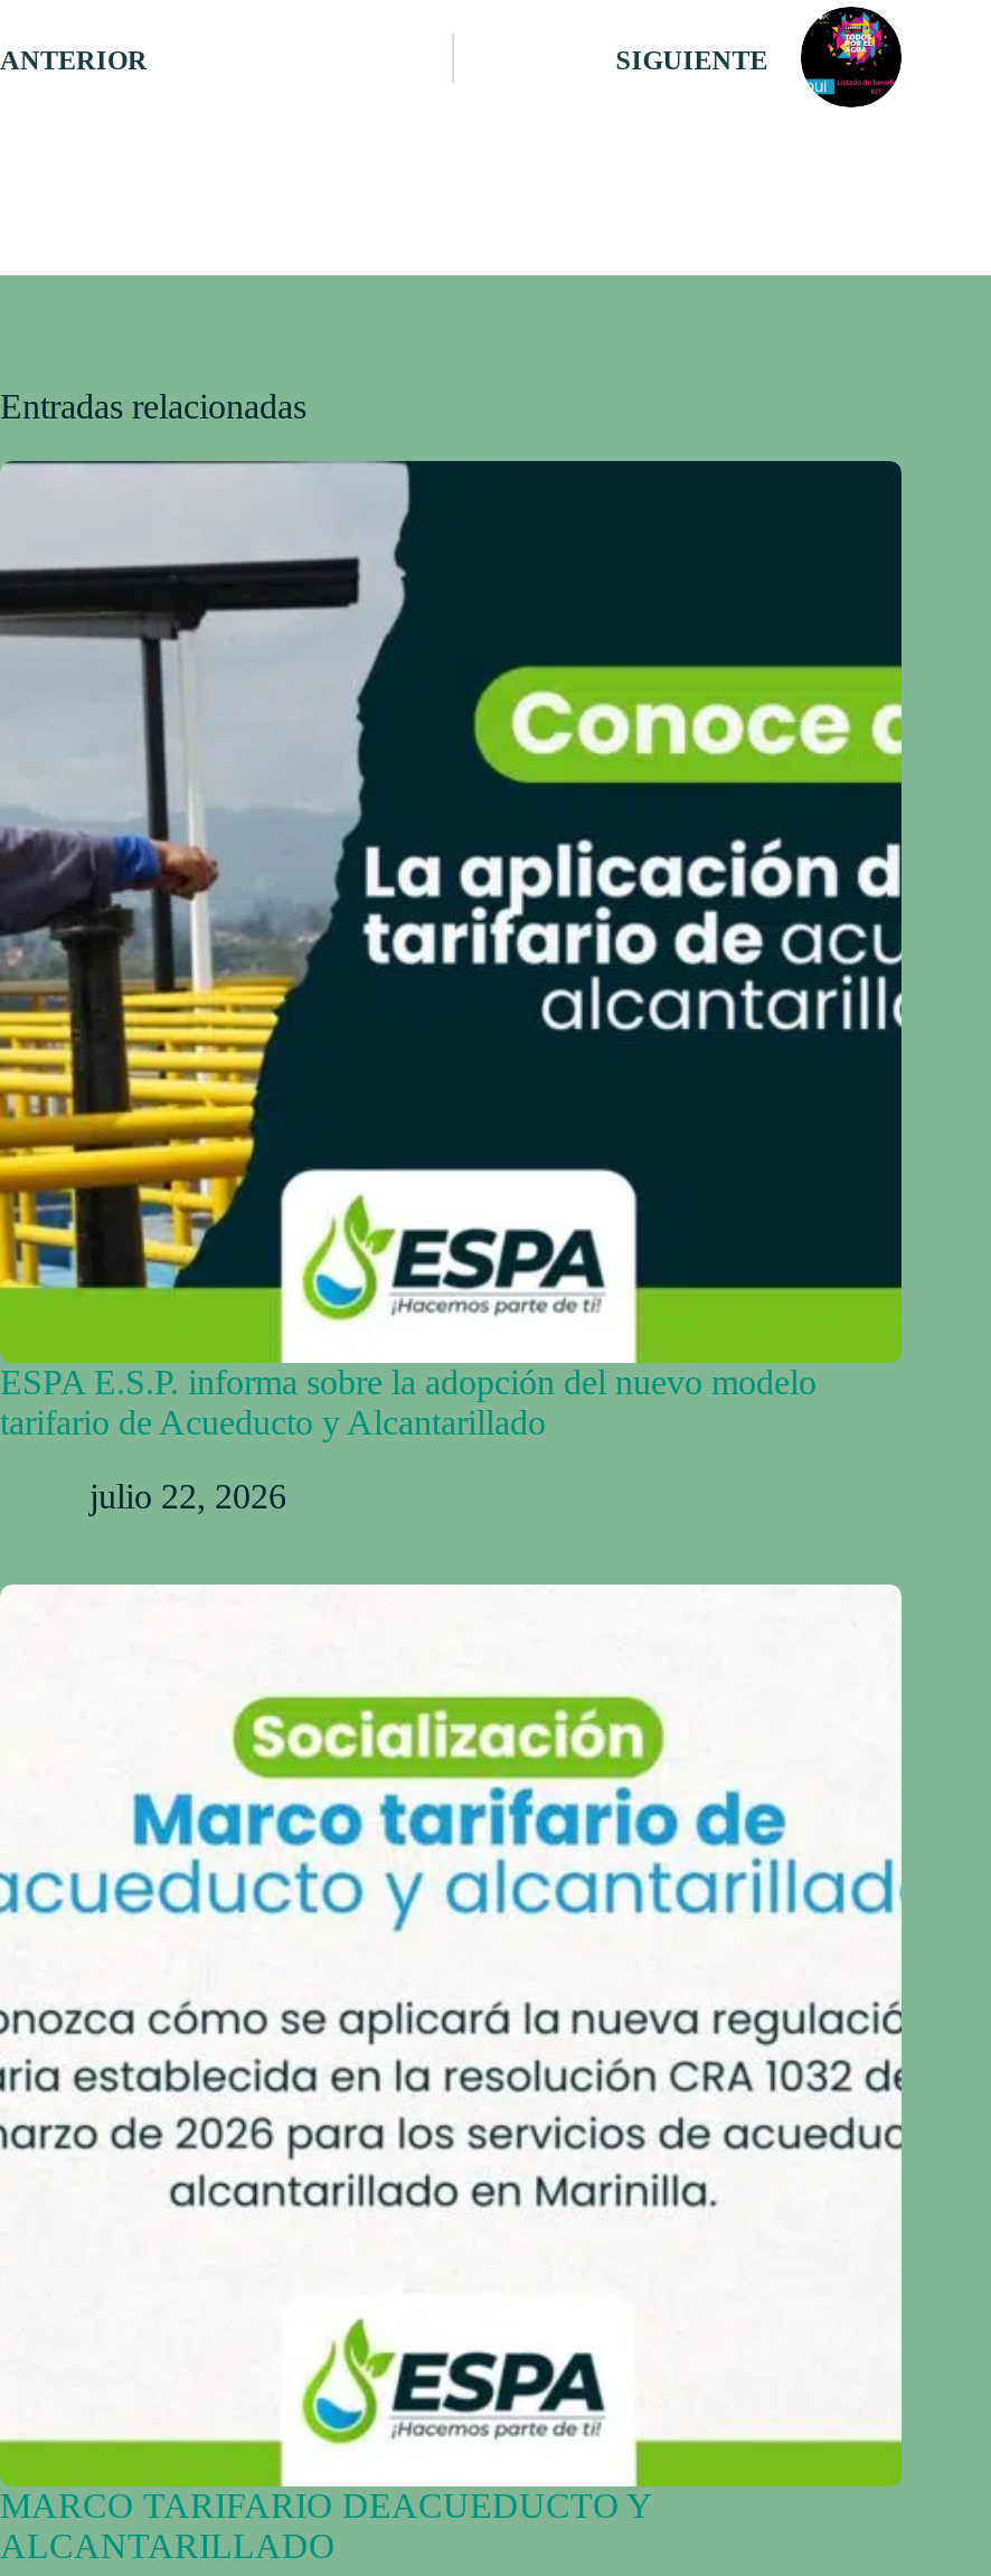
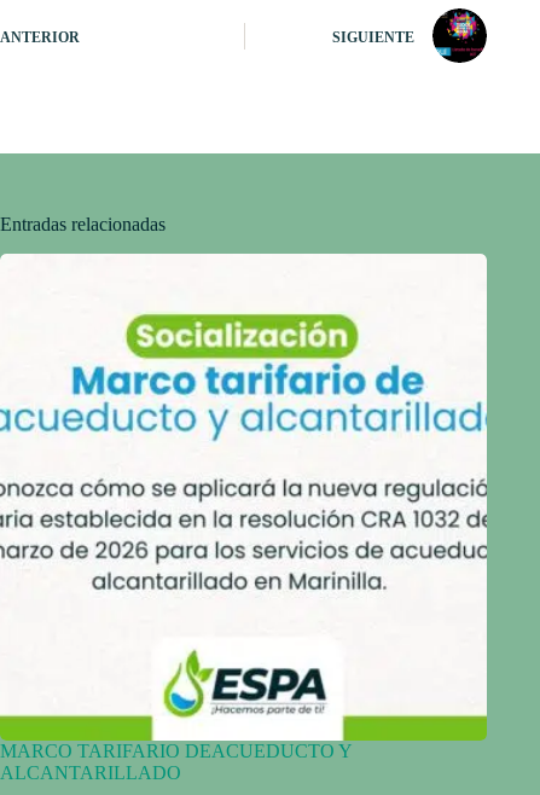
[0,459,904,1515] [image] | ESPA E.S.P. informa sobre la adopción del nuevo modelo | tarifario de Acueducto y Alcantarillado | julio 22, 2026 -> none

